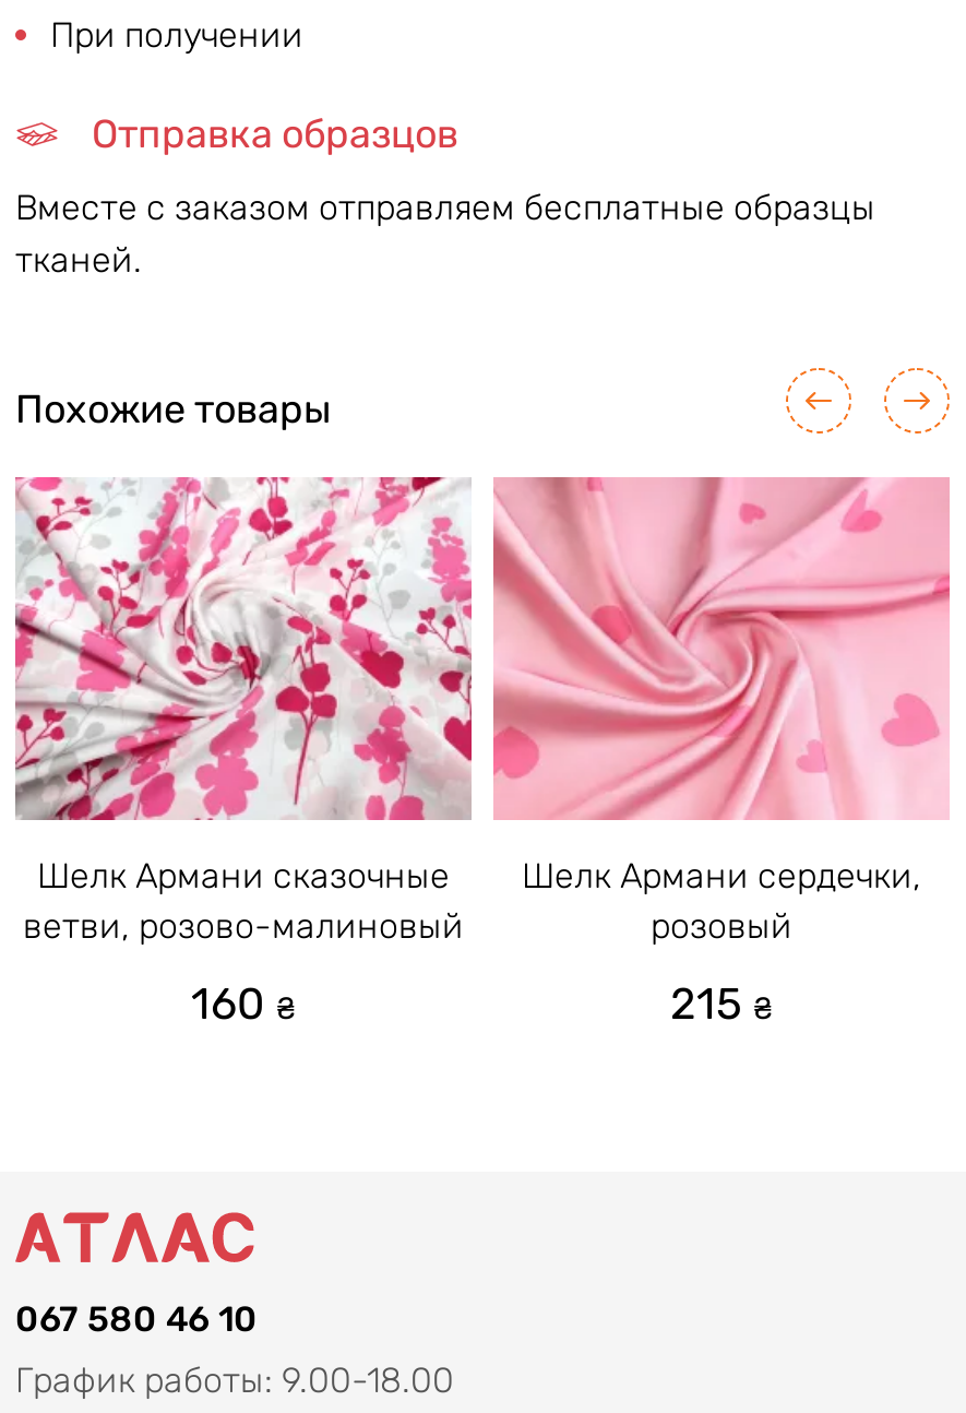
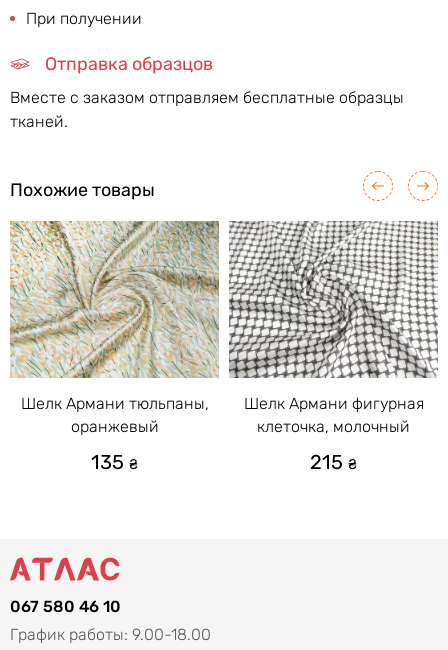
[13,475,474,947] [image] | Шелк Армани сказочные | ветви, розово-малиновый -> [9,220,220,436] [image] | Шелк Армани тюльпаны, | оранжевый
[491,475,952,947] [image] | Шелк Армани сердечки, | розовый -> [228,220,439,436] [image] | Шелк Армани фигурная | клеточка, молочный
[191,977,296,1030] 160 ₴ -> [91,450,138,474] 135 ₴

